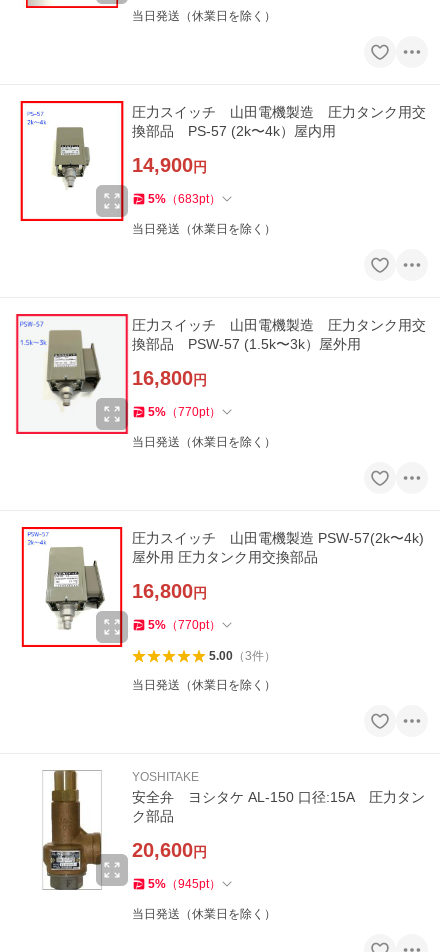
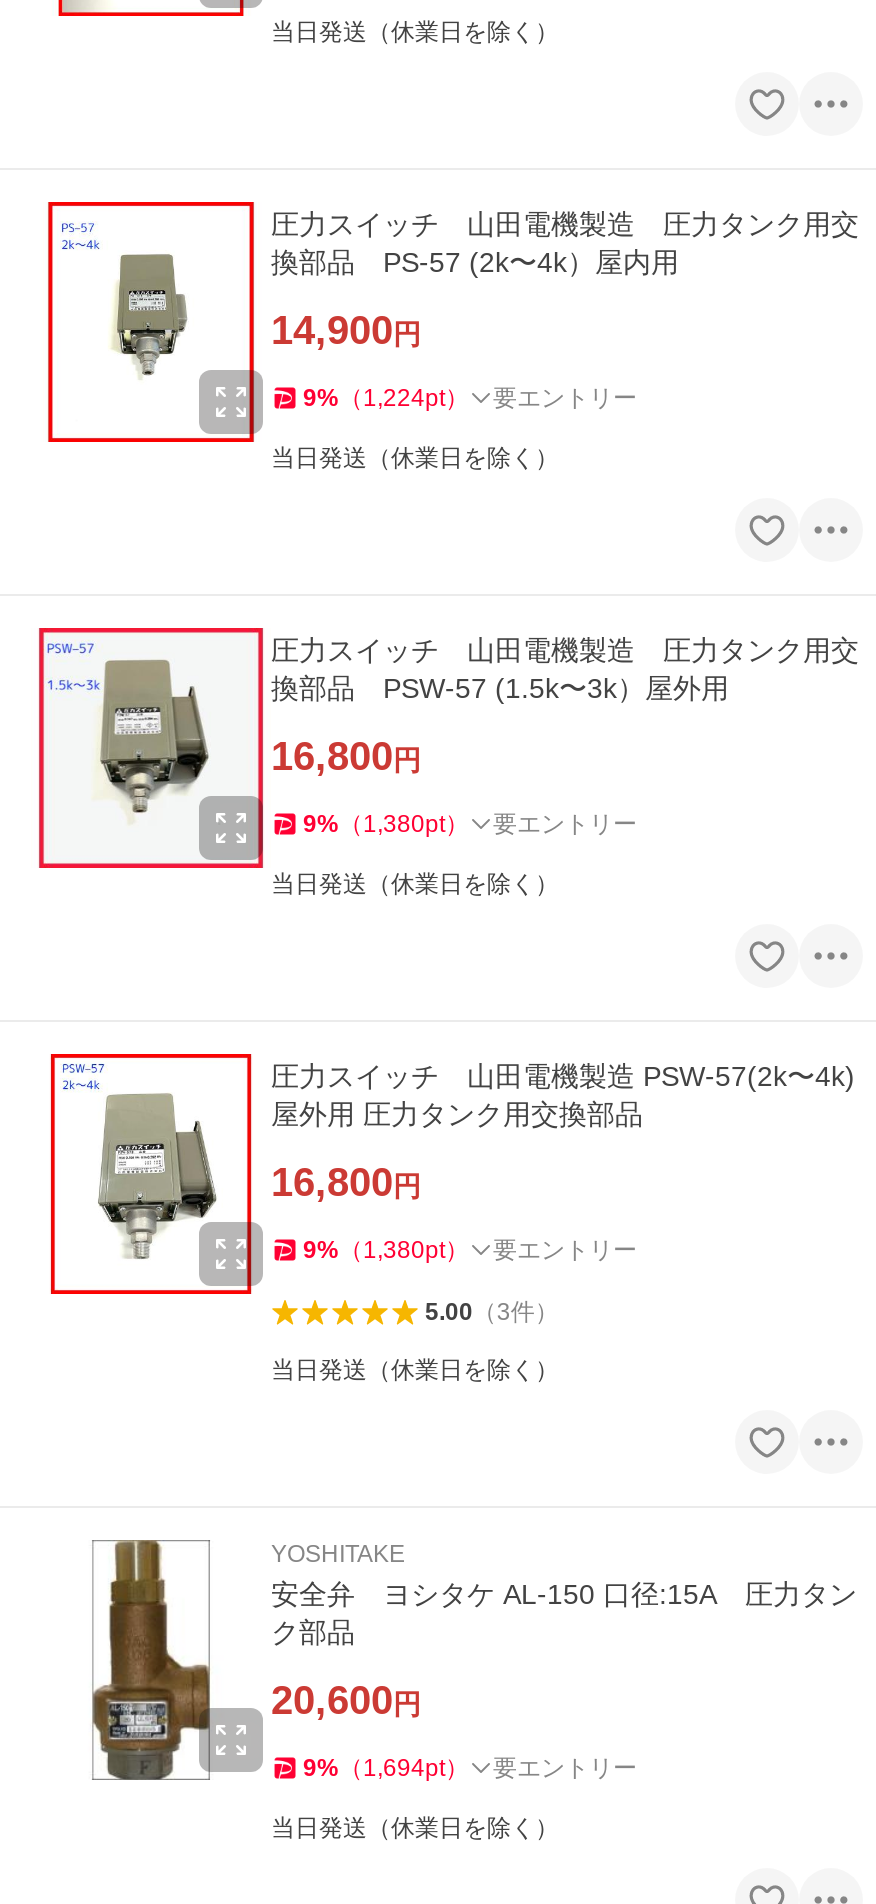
[148,192,221,206] 5%（683pt） -> [303,384,637,412] 9%（1,224pt） | 要エントリー
[148,405,221,419] 5%（770pt） -> [303,810,637,838] 9%（1,380pt） | 要エントリー
[148,618,221,632] 5%（770pt） -> [303,1236,637,1264] 9%（1,380pt） | 要エントリー
[148,877,221,891] 5%（945pt） -> [303,1754,637,1782] 9%（1,694pt） | 要エントリー

